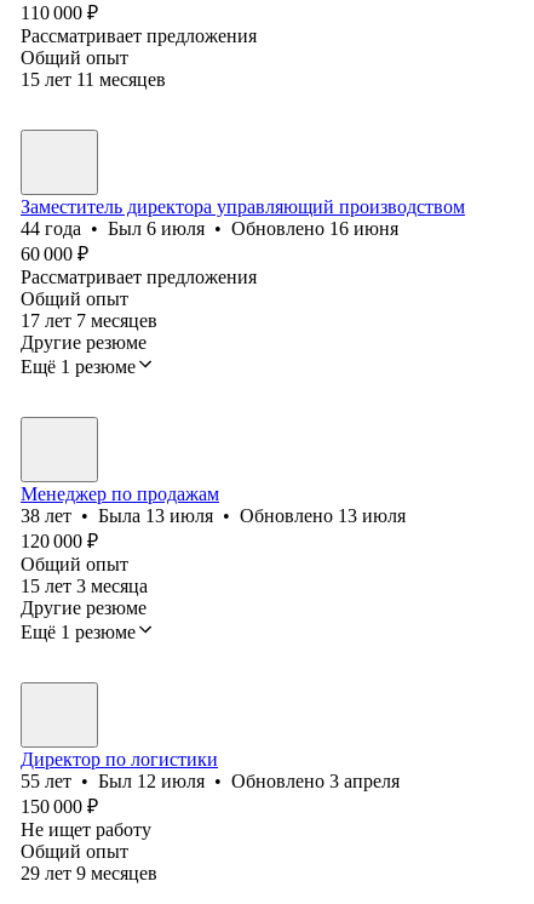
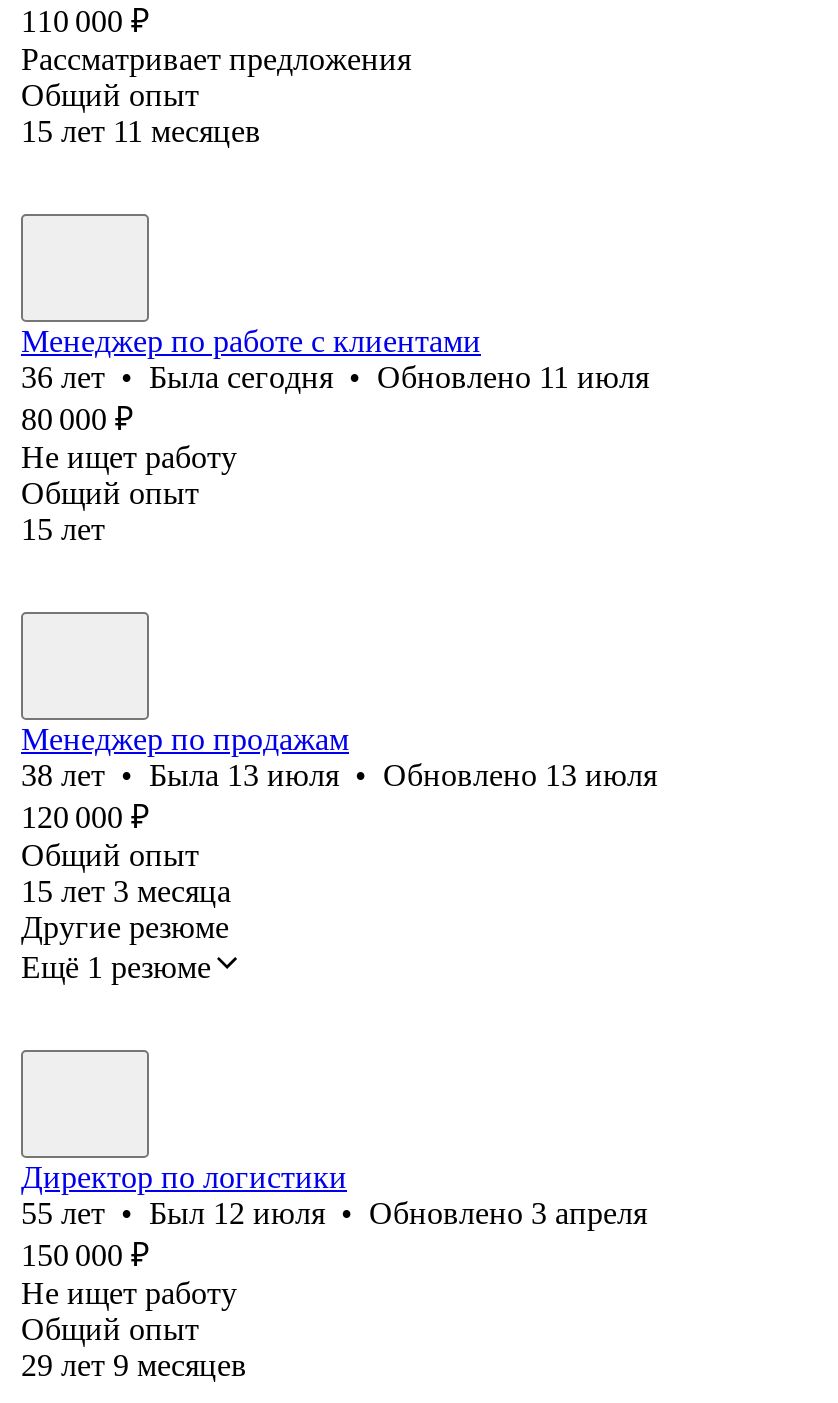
[21,196,465,287] Заместитель директора управляющий производством | 44 года • Был 6 июля • Обновлено 16 июня | 60 000 ₽ | Рассматривает предложения -> [21,324,649,474] Менеджер по работе с клиентами | 36 лет • Была сегодня • Обновлено 11 июля | 80 000 ₽ | Не ищет работу
[21,310,157,377] 17 лет 7 месяцев | Другие резюме | Ещё 1 резюме -> [21,512,105,546] 15 лет

